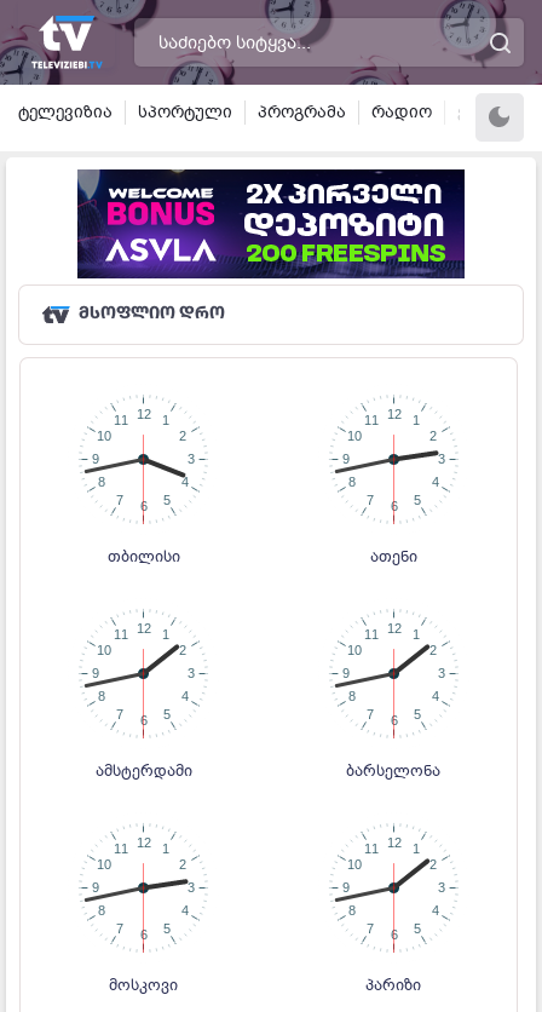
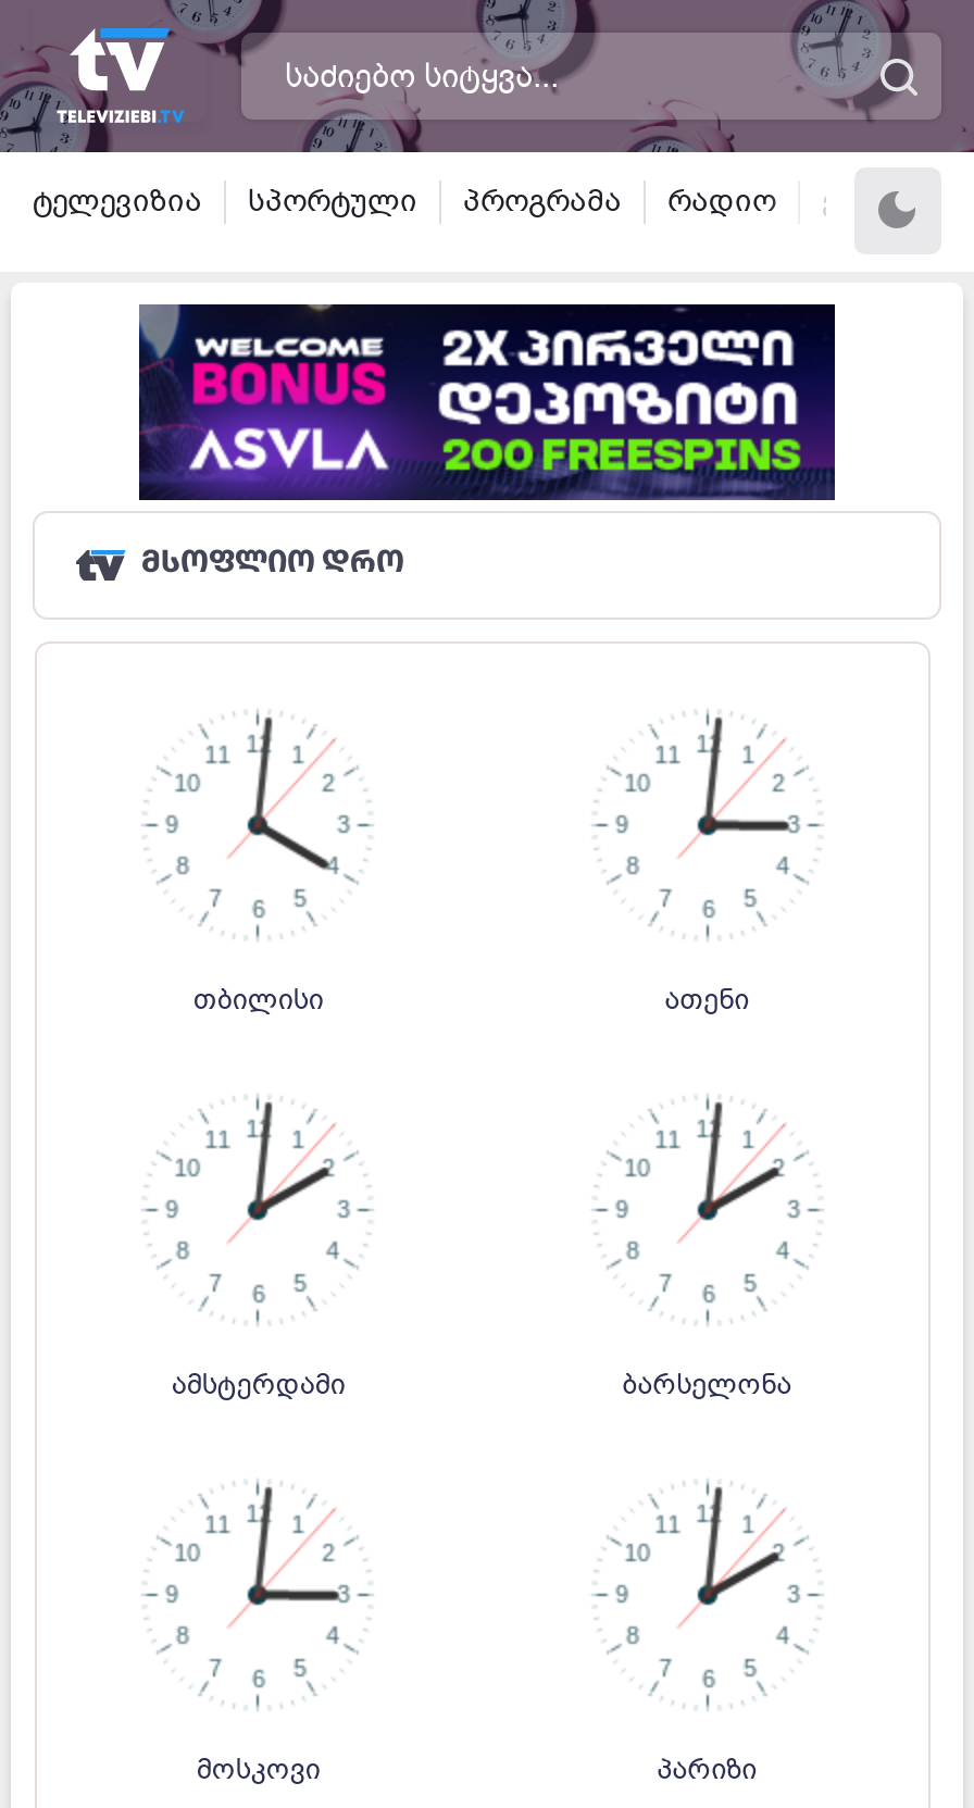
[83,399,186,522] [image] -> [152,715,333,896] [image]
[334,399,439,522] [image] -> [602,715,789,896] [image]
[83,614,181,736] [image] -> [152,1100,330,1281] [image]
[334,614,432,736] [image] -> [602,1100,781,1281] [image]
[83,828,189,950] [image] -> [152,1485,339,1666] [image]
[334,828,432,950] [image] -> [602,1485,781,1666] [image]

